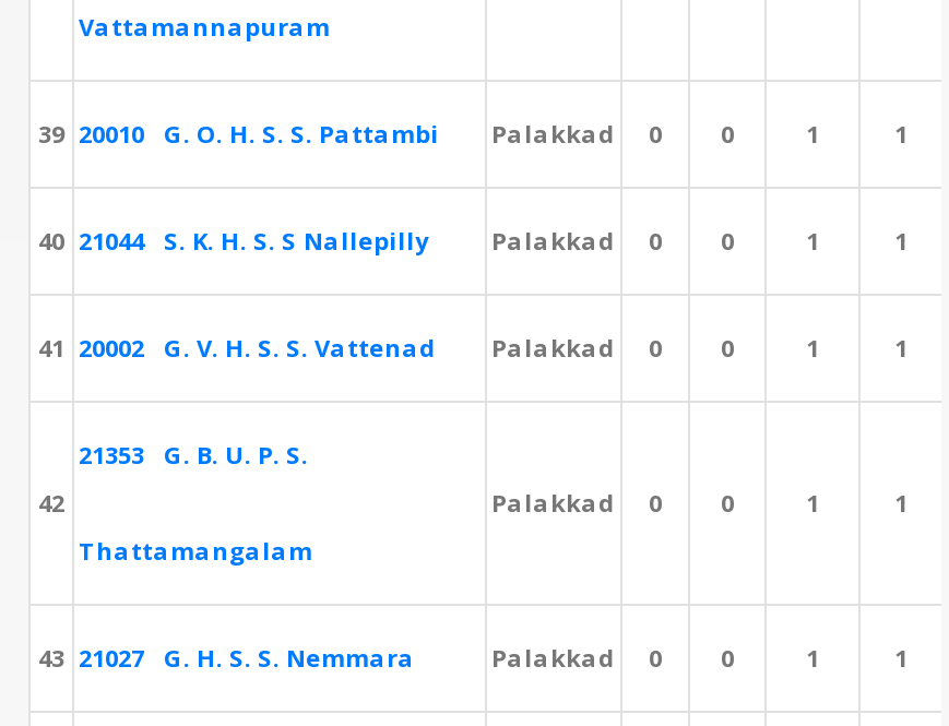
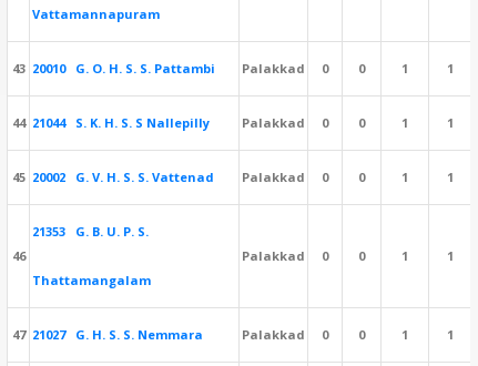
[38,117,439,150] 39 20010 G. O. H. S. S. Pattambi -> [12,60,215,77] 43 20010 G. O. H. S. S. Pattambi
[38,224,428,257] 40 21044 S. K. H. S. S Nallepilly -> [12,114,210,131] 44 21044 S. K. H. S. S Nallepilly
[38,331,437,364] 41 20002 G. V. H. S. S. Vattenad -> [12,169,214,185] 45 20002 G. V. H. S. S. Vattenad
[38,486,64,519] 42 -> [12,247,25,264] 46
[38,641,415,674] 43 21027 G. H. S. S. Nemmara -> [12,326,203,343] 47 21027 G. H. S. S. Nemmara

